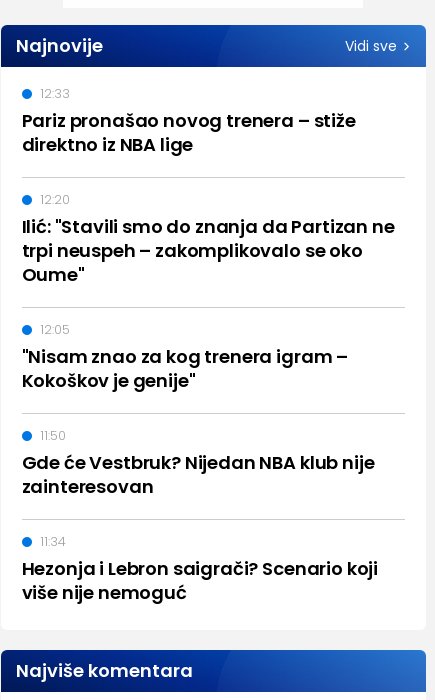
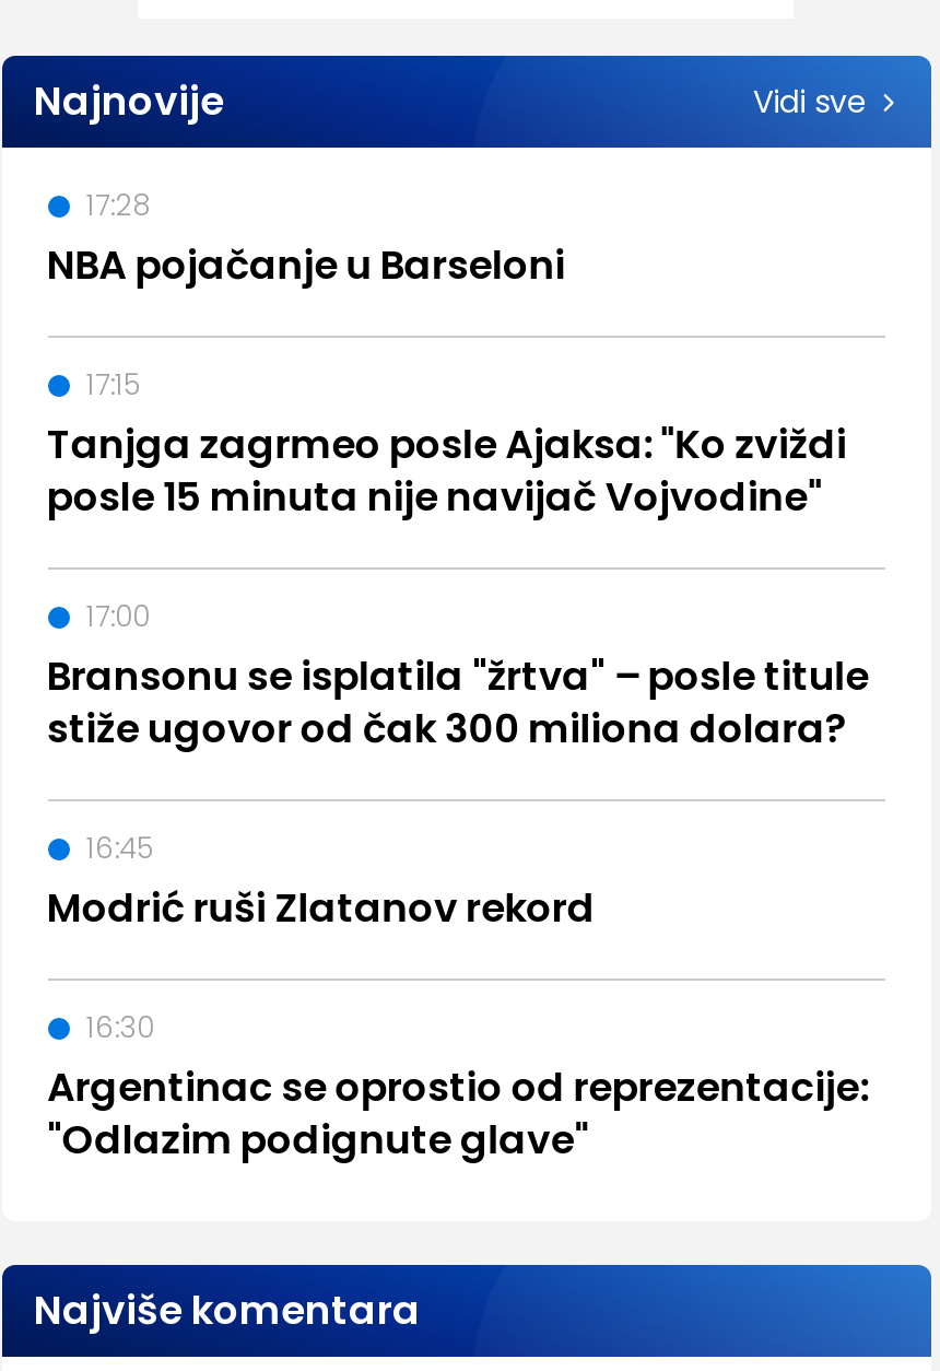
[39,84,69,103] 12:33 -> [86,184,152,226] 17:28
[21,108,356,157] Pariz pronašao novog trenera – stiže | direktno iz NBA lige -> [47,237,565,291] NBA pojačanje u Barseloni
[39,190,69,209] 12:20 -> [86,364,141,405] 17:15
[21,214,395,287] Ilić: "Stavili smo do znanja da Partizan ne | trpi neuspeh – zakomplikovalo se oko | Oume" -> [47,416,847,523] Tanjga zagrmeo posle Ajaksa: "Ko zviždi | posle 15 minuta nije navijač Vojvodine"
[39,320,69,339] 12:05 -> [86,595,150,637] 17:00
[21,344,348,393] "Nisam znao za kog trenera igram – | Kokoškov je genije" -> [47,648,869,755] Bransonu se isplatila "žrtva" – posle titule | stiže ugovor od čak 300 miliona dolara?
[39,426,65,445] 11:50 -> [86,827,154,869] 16:45
[21,450,374,499] Gde će Vestbruk? Nijedan NBA klub nije | zainteresovan -> [47,880,595,934] Modrić ruši Zlatanov rekord
[39,532,65,551] 11:34 -> [86,1006,154,1048] 16:30
[21,556,378,605] Hezonja i Lebron saigrači? Scenario koji | više nije nemoguć -> [47,1059,868,1166] Argentinac se oprostio od reprezentacije: | "Odlazim podignute glave"

